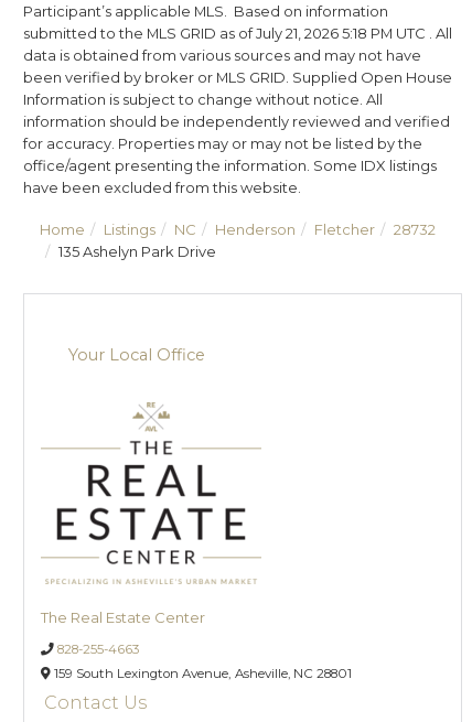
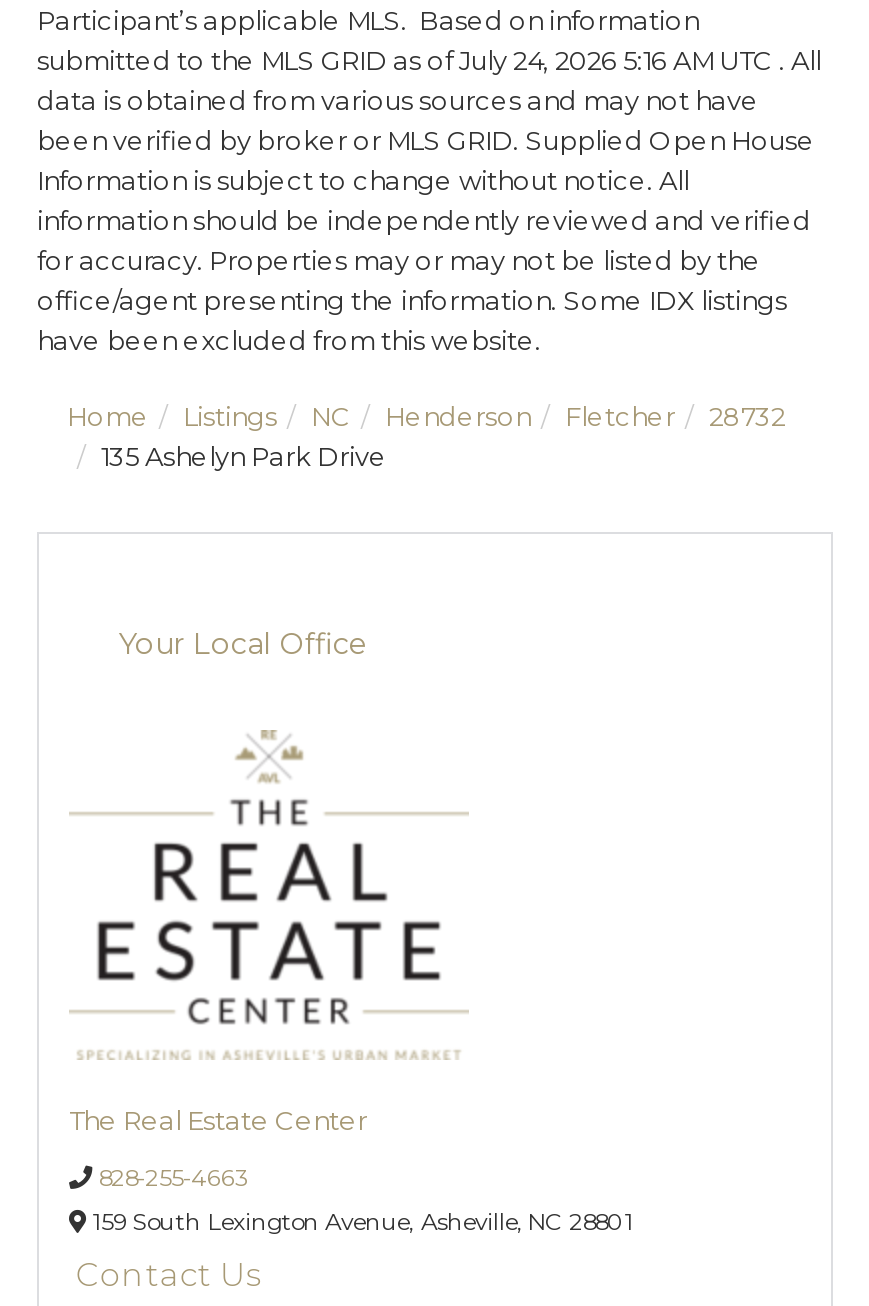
[23,24,452,42] submitted to the MLS GRID as of July 21, 2026 5:18 PM UTC . All -> [37,44,821,76] submitted to the MLS GRID as of July 24, 2026 5:16 AM UTC . All

